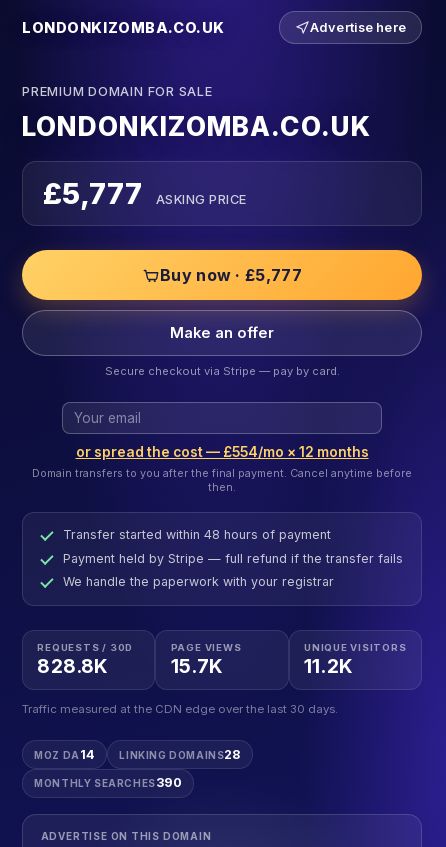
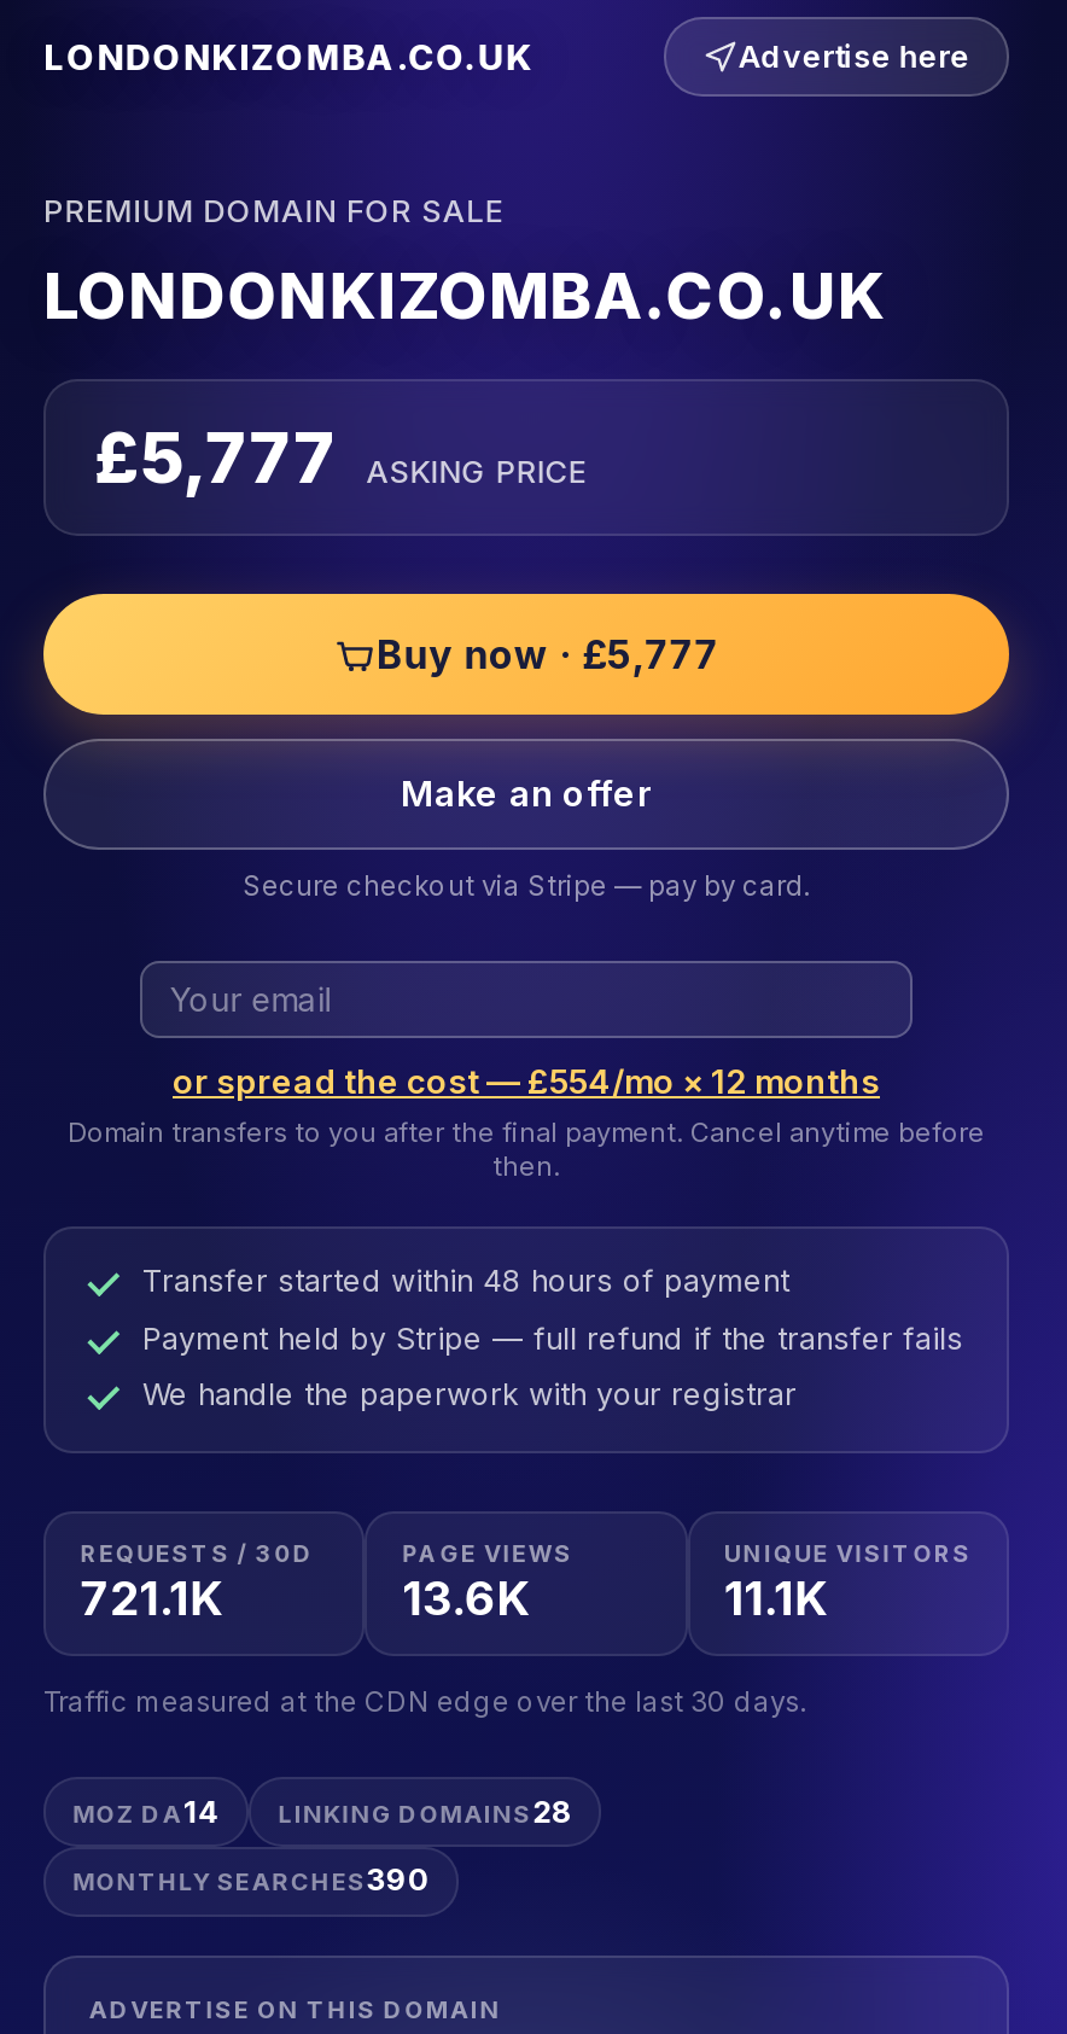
[37,654,108,678] 828.8K -> [81,1570,223,1628] 721.1K
[171,654,224,678] 15.7K -> [402,1570,530,1628] 13.6K
[304,654,353,678] 11.2K -> [724,1570,828,1628] 11.1K

